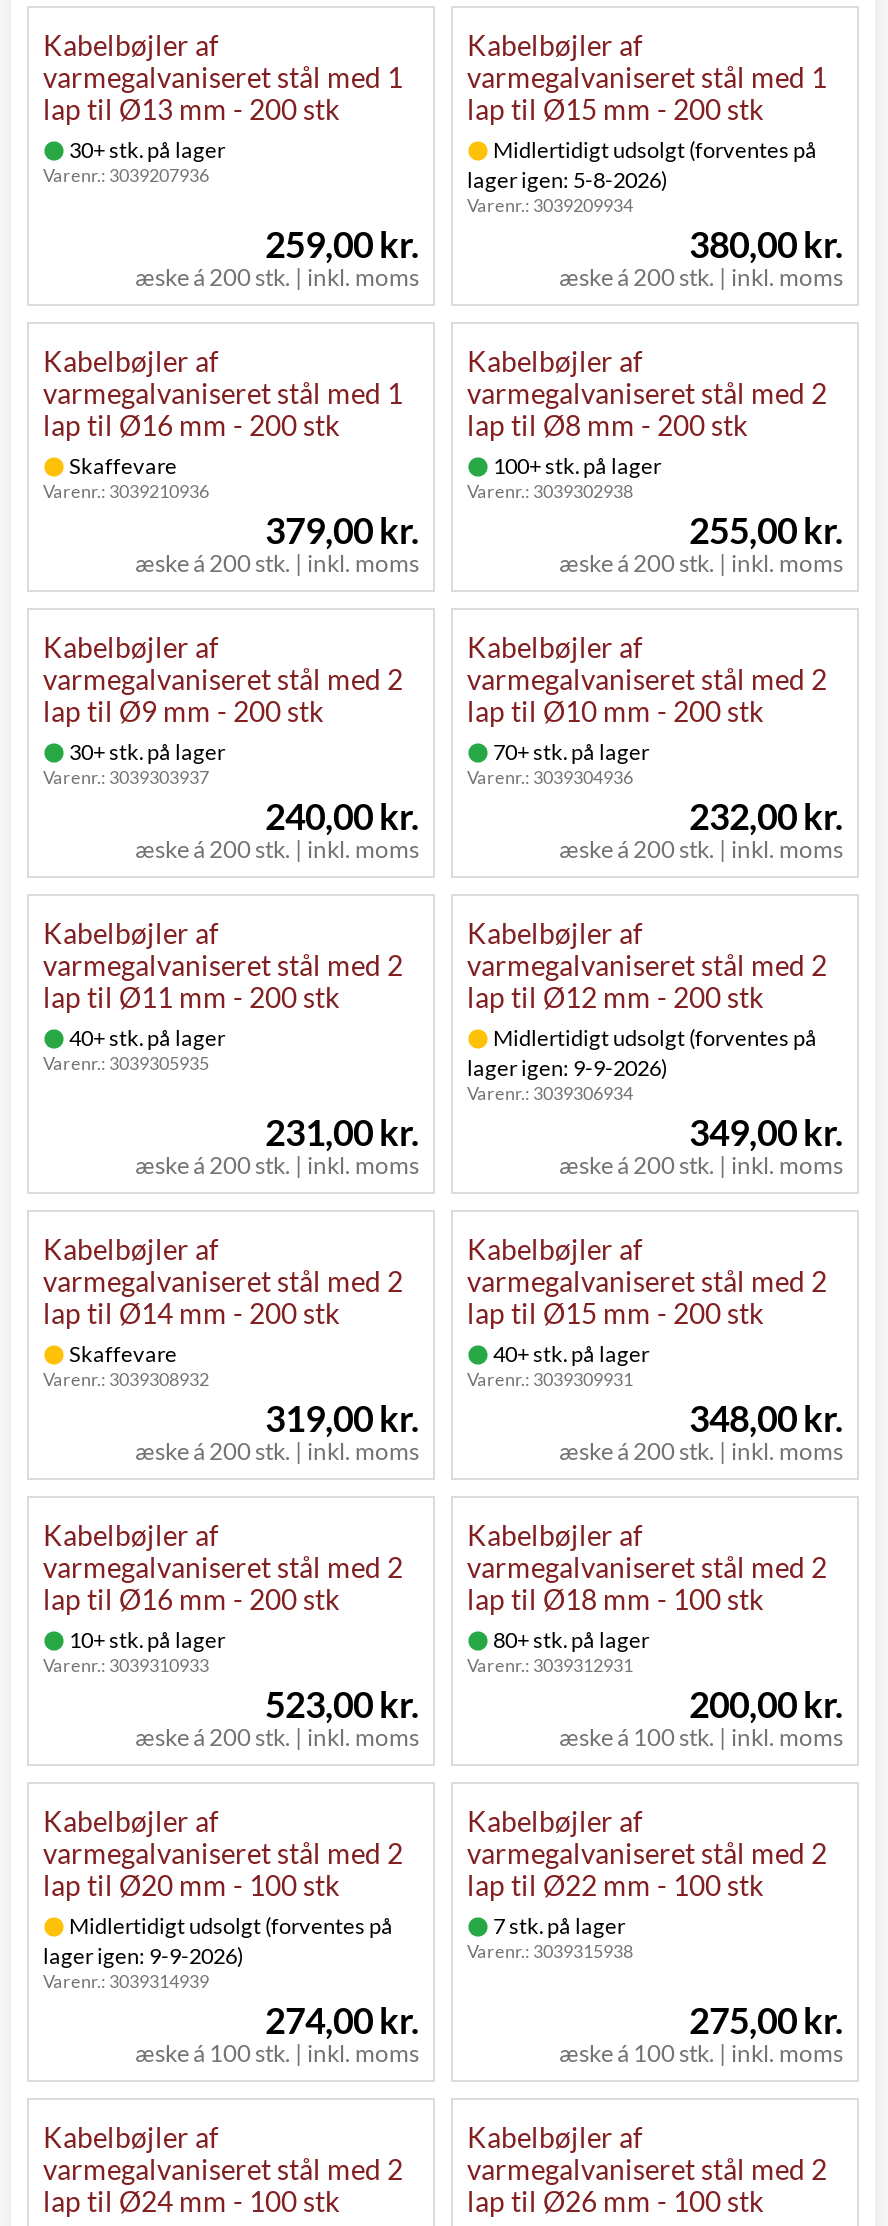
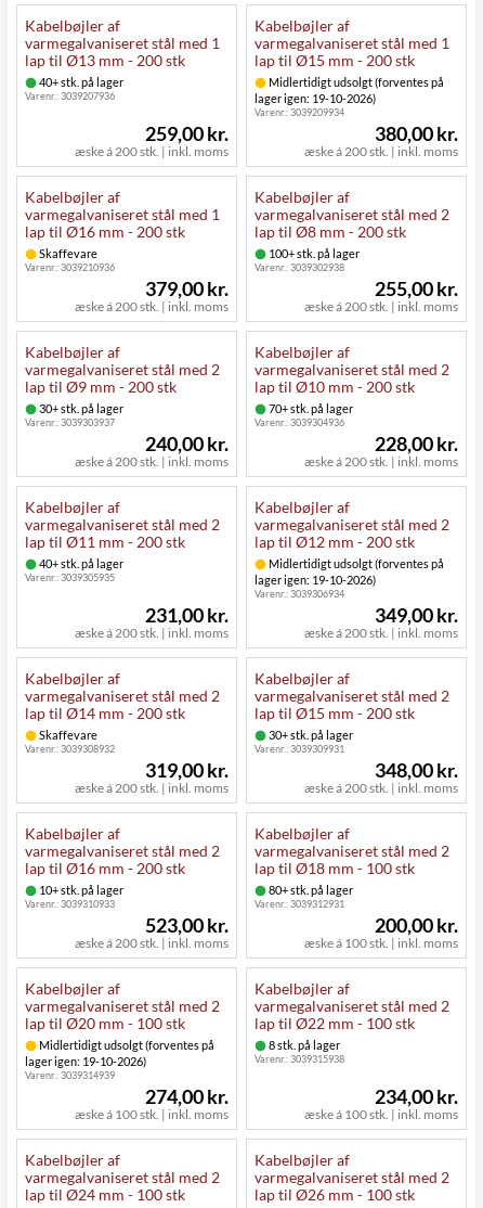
[65,137,225,163] 30+ stk. på lager -> [37,75,123,89] 40+ stk. på lager
[467,167,667,193] lager igen: 5-8-2026) -> [254,91,376,106] lager igen: 19-10-2026)
[689,795,843,839] 232,00 kr. -> [375,432,458,456] 228,00 kr.
[467,1055,667,1081] lager igen: 9-9-2026) -> [254,573,376,587] lager igen: 19-10-2026)
[489,1341,649,1367] 40+ stk. på lager -> [266,728,353,742] 30+ stk. på lager
[489,1913,625,1939] 7 stk. på lager -> [266,1038,340,1052] 8 stk. på lager
[43,1943,243,1969] lager igen: 9-9-2026) -> [25,1054,146,1068] lager igen: 19-10-2026)
[689,1999,843,2043] 275,00 kr. -> [375,1085,458,1109] 234,00 kr.

